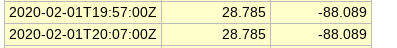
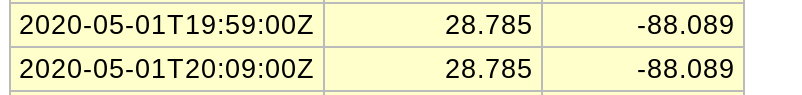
[9,5,157,20] 2020-02-01T19:57:00Z -> [19,10,315,40] 2020-05-01T19:59:00Z
[9,27,157,42] 2020-02-01T20:07:00Z -> [19,54,315,84] 2020-05-01T20:09:00Z

